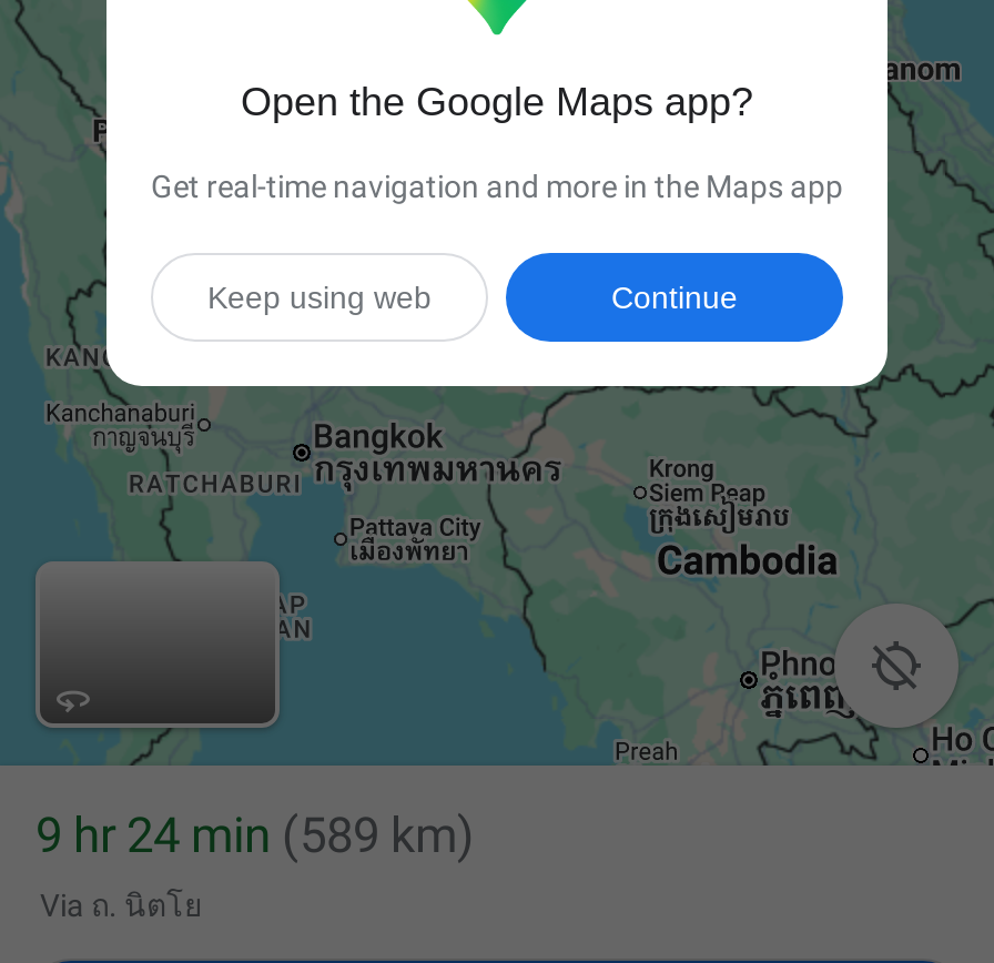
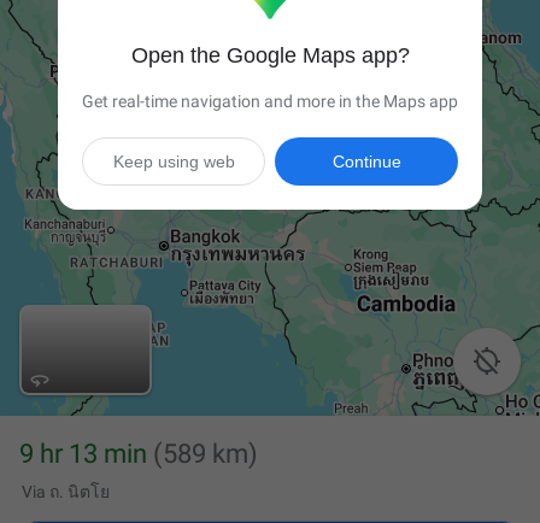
[35,808,475,863] 9 hr 24 min (589 km) -> [19,439,258,469] 9 hr 13 min (589 km)

